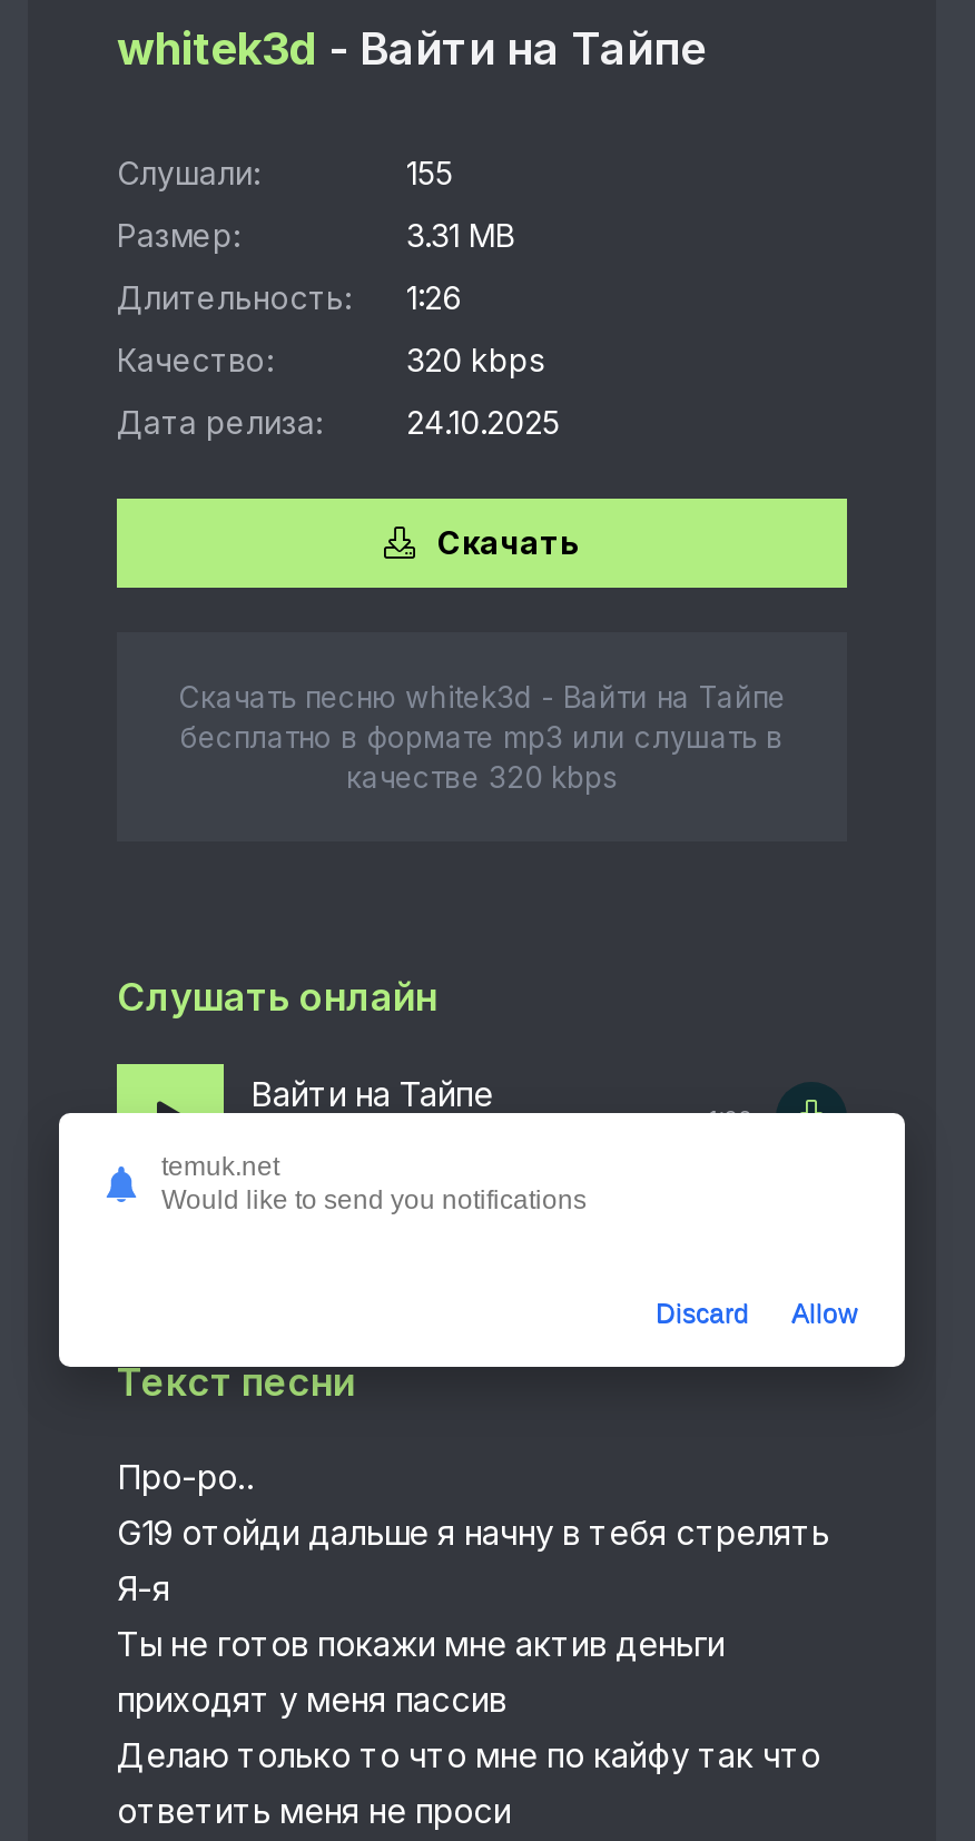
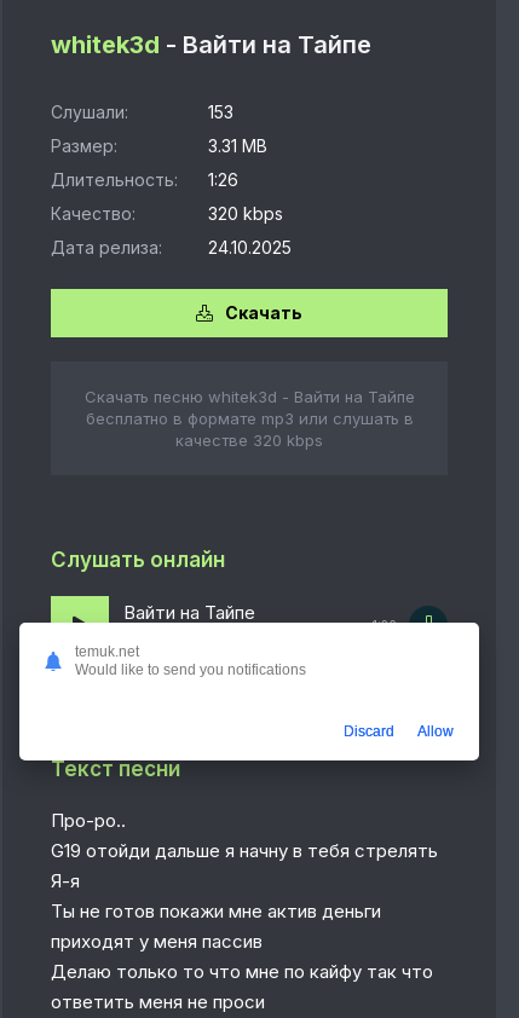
[406,154,453,191] 155 -> [208,102,233,122] 153

